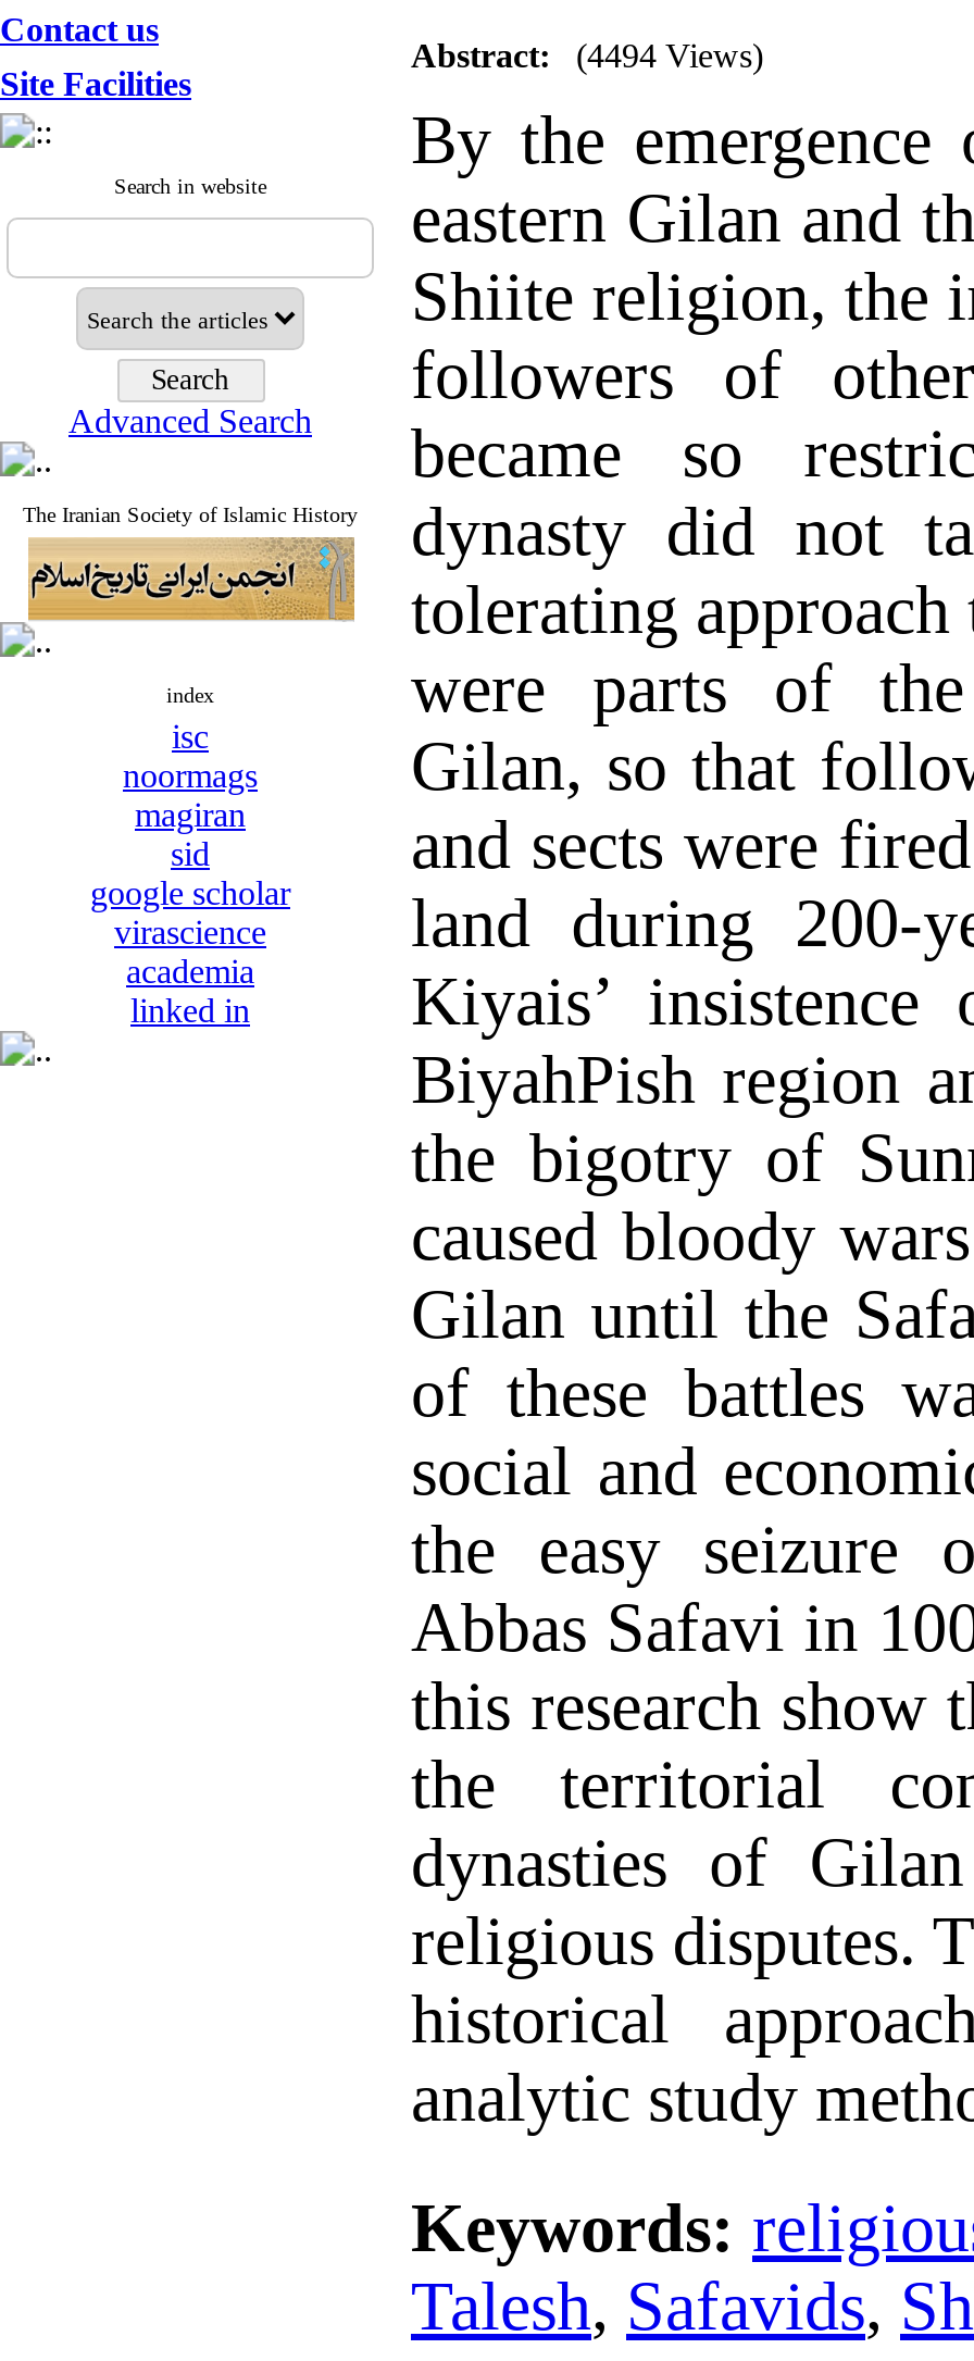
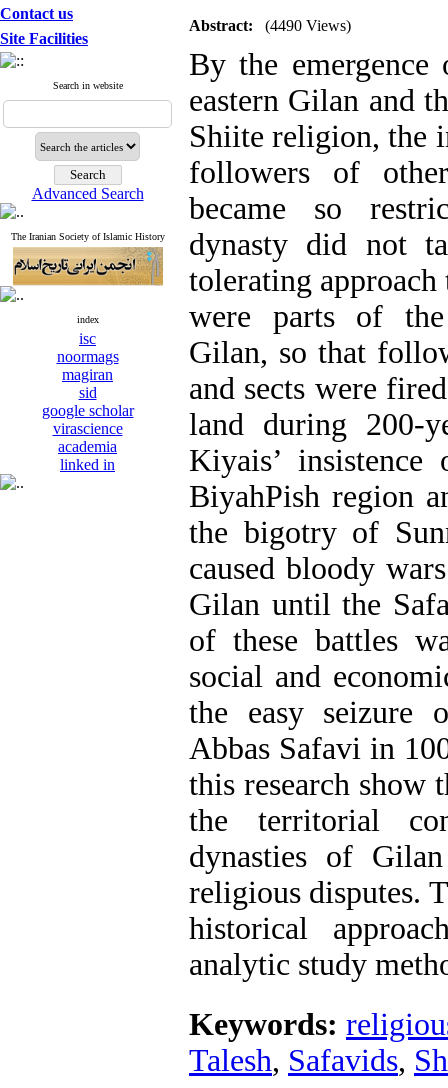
[411,37,763,74] Abstract: (4494 Views) -> [189,17,351,34] Abstract: (4490 Views)

